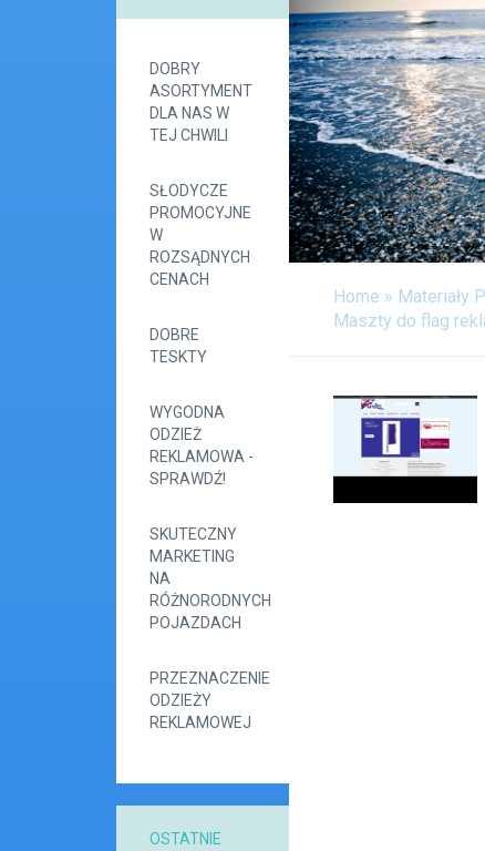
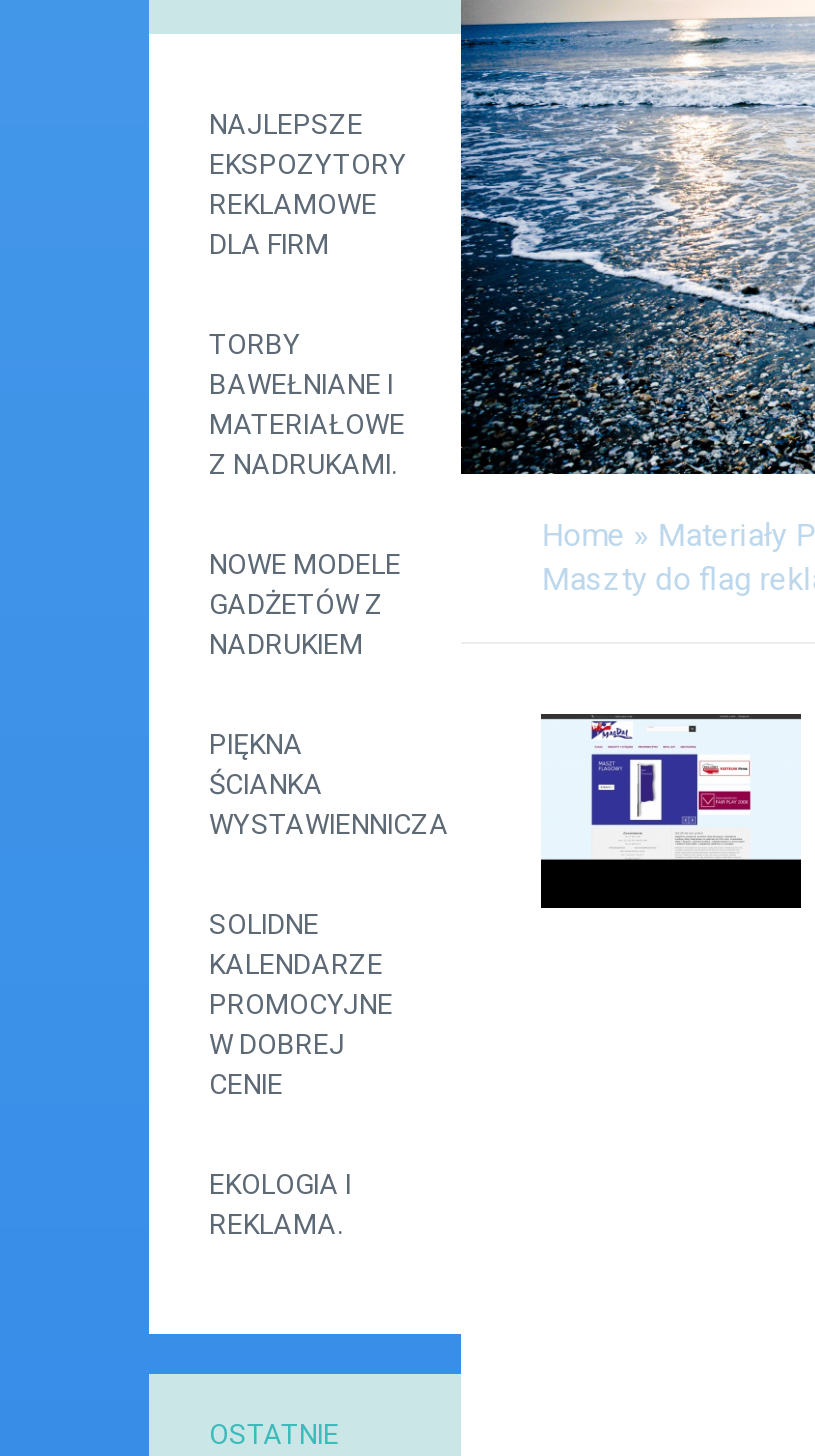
[149,60,252,199] DOBRY | ASORTYMENT | DLA NAS W | TEJ CHWILI | SŁODYCZE -> [209,108,449,980] NAJLEPSZE | EKSPOZYTORY | REKLAMOWE | DLA FIRM | TORBY | BAWEŁNIANE I | MATERIAŁOWE | Z NADRUKAMI. | NOWE MODELE | GADŻETÓW Z | NADRUKIEM | PIĘKNA | ŚCIANKA | WYSTAWIENNICZA | SOLIDNE | KALENDARZE
moved [149,204,251,222] -> [209,988,393,1020]: PROMOCYJNE
[149,226,271,731] W | ROZSĄDNYCH | CENACH | DOBRE | TESKTY | WYGODNA | ODZIEŻ | REKLAMOWA - | SPRAWDŹ! | SKUTECZNY | MARKETING | NA | RÓŻNORODNYCH | POJAZDACH | PRZEZNACZENIE | ODZIEŻY | REKLAMOWEJ -> [209,1028,351,1240] W DOBREJ | CENIE | EKOLOGIA I | REKLAMA.

